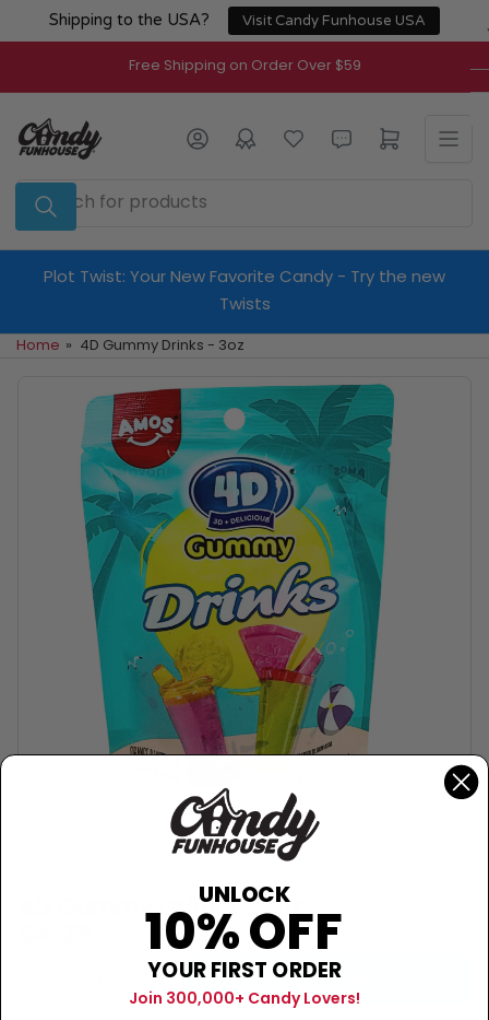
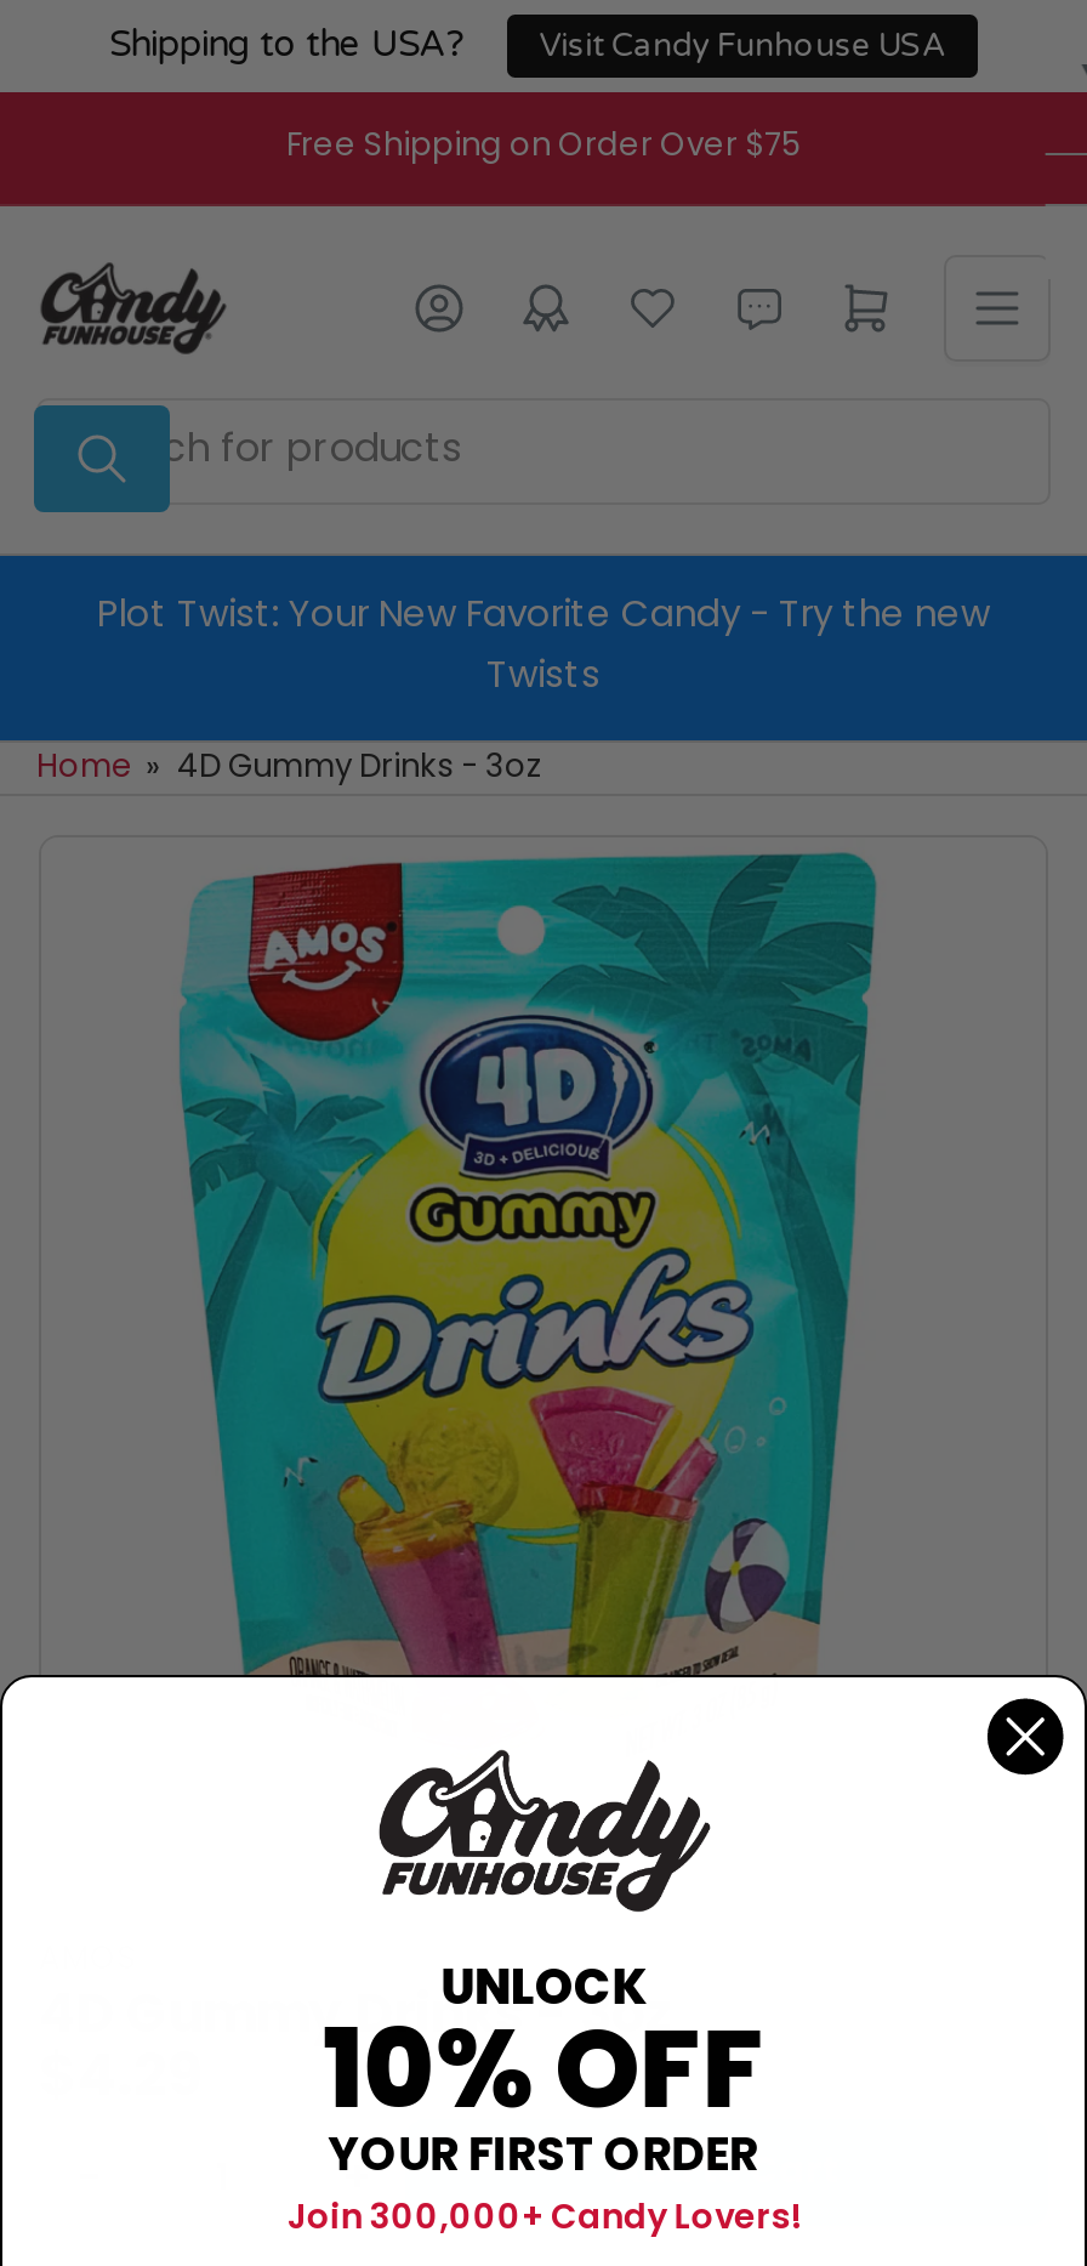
[128,55,361,78] Free Shipping on Order Over $59 -> [286,121,801,172] Free Shipping on Order Over $75

